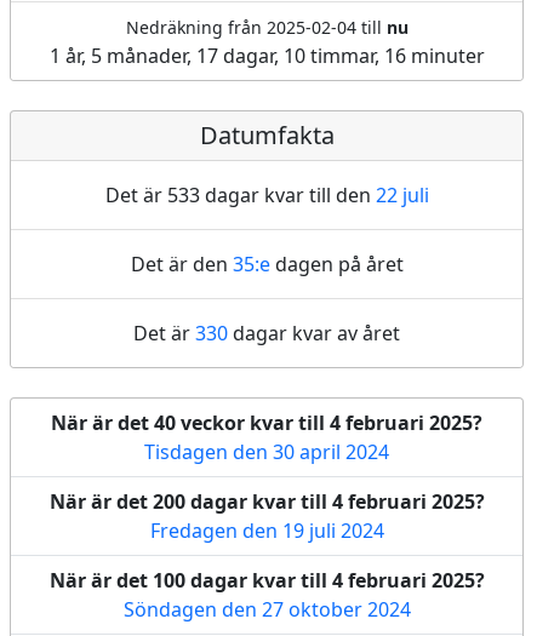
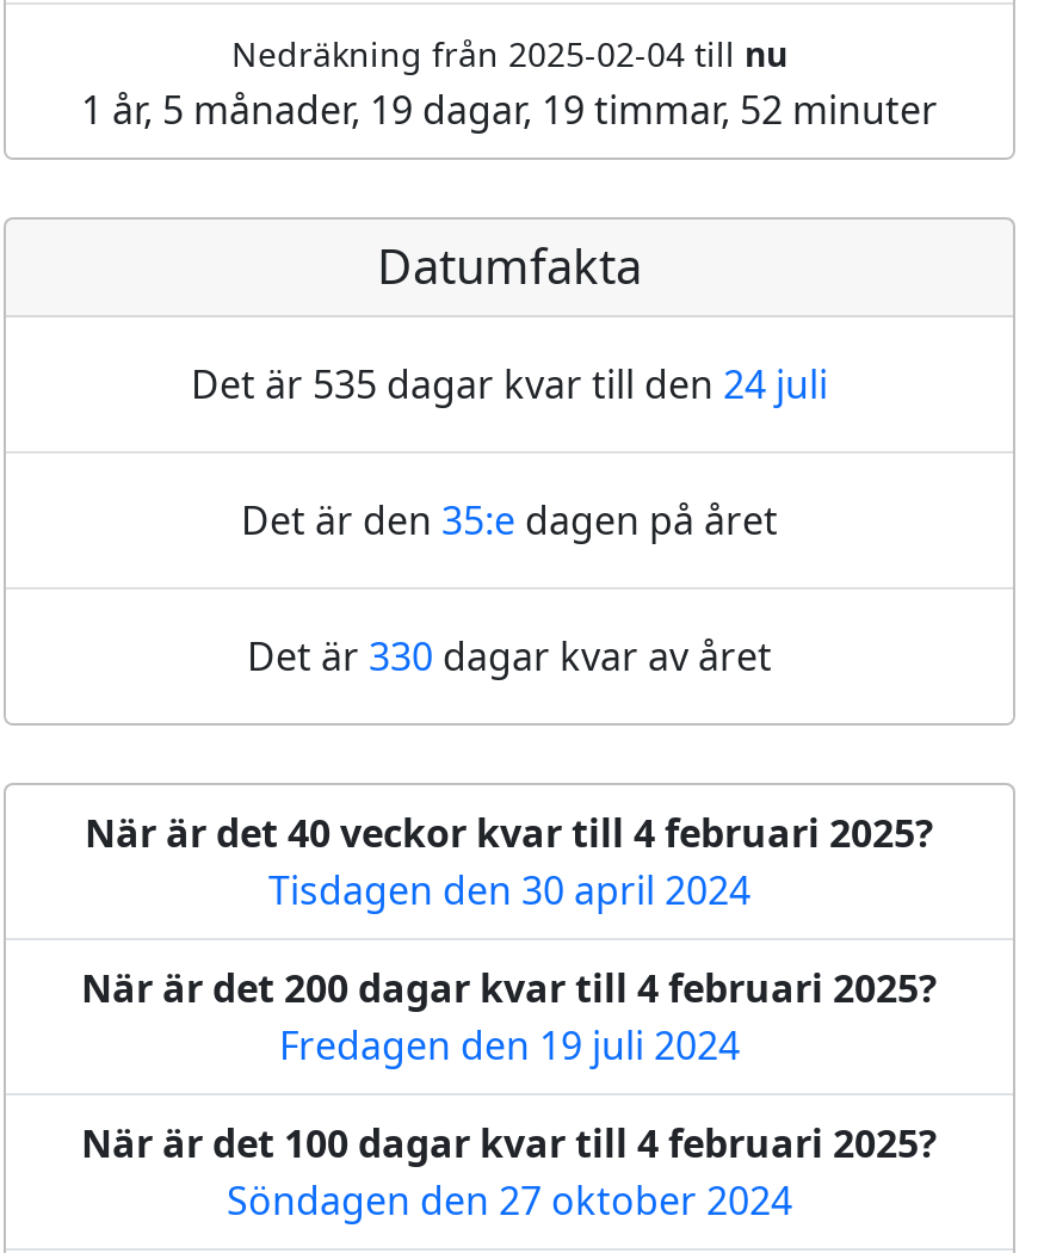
[49,43,484,70] 1 år, 5 månader, 17 dagar, 10 timmar, 16 minuter -> [81,85,938,137] 1 år, 5 månader, 19 dagar, 19 timmar, 52 minuter
[105,182,429,209] Det är 533 dagar kvar till den 22 juli -> [191,359,828,412] Det är 535 dagar kvar till den 24 juli

